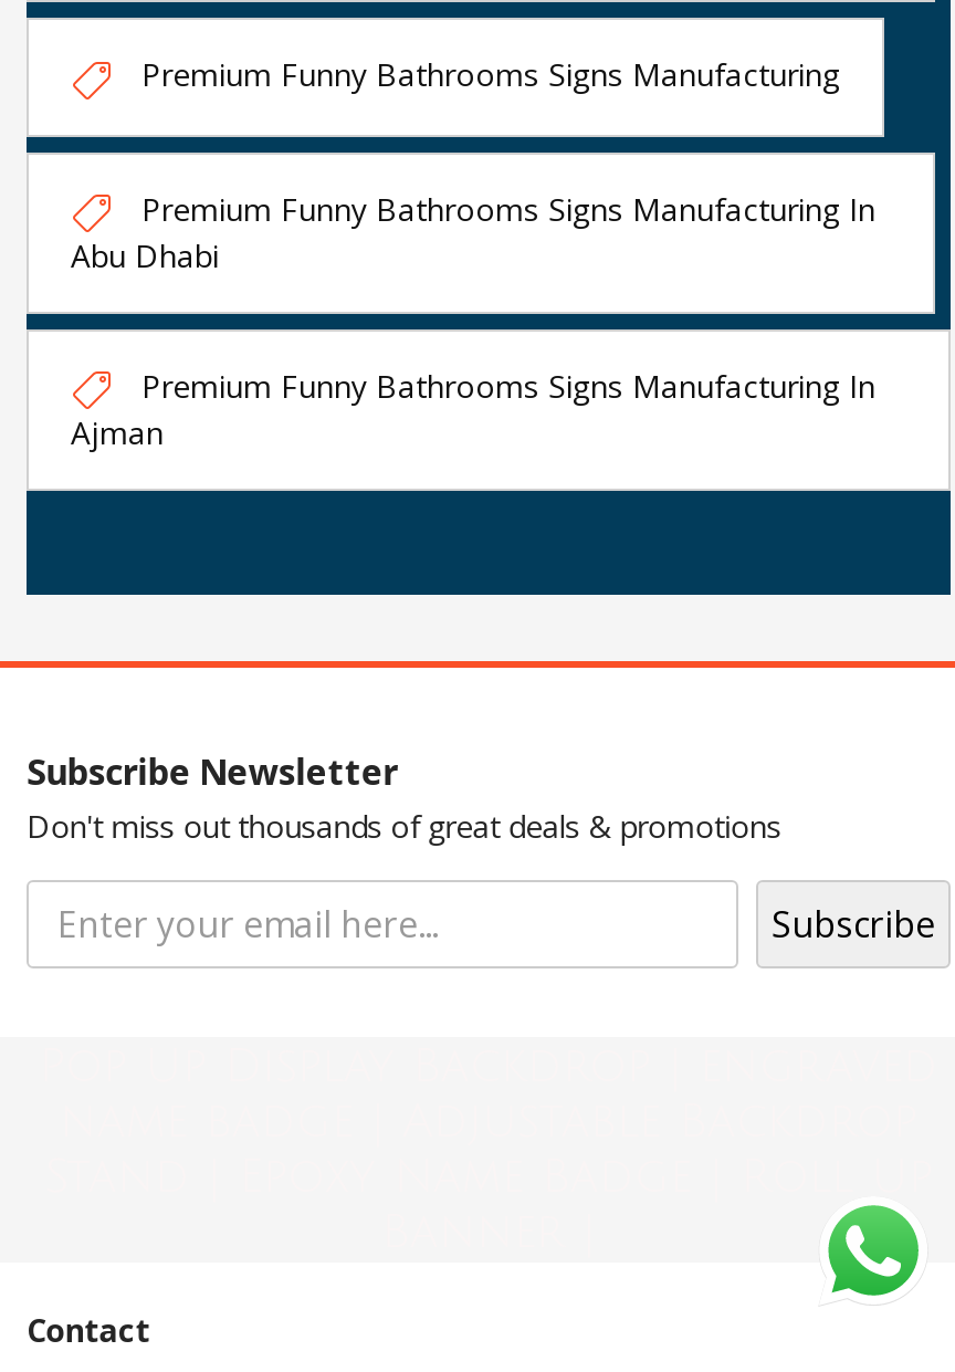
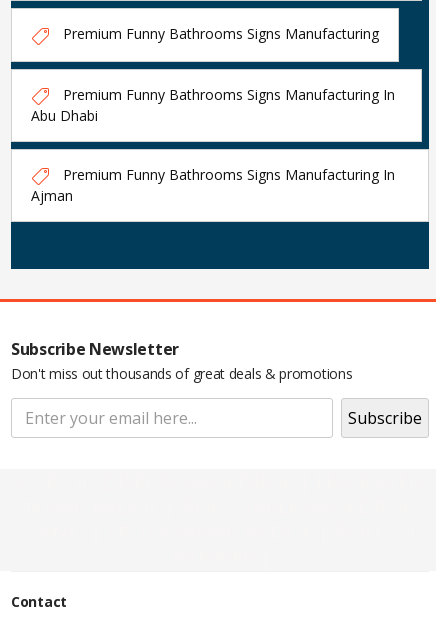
[827,1209,920,1298] [image] -> none

